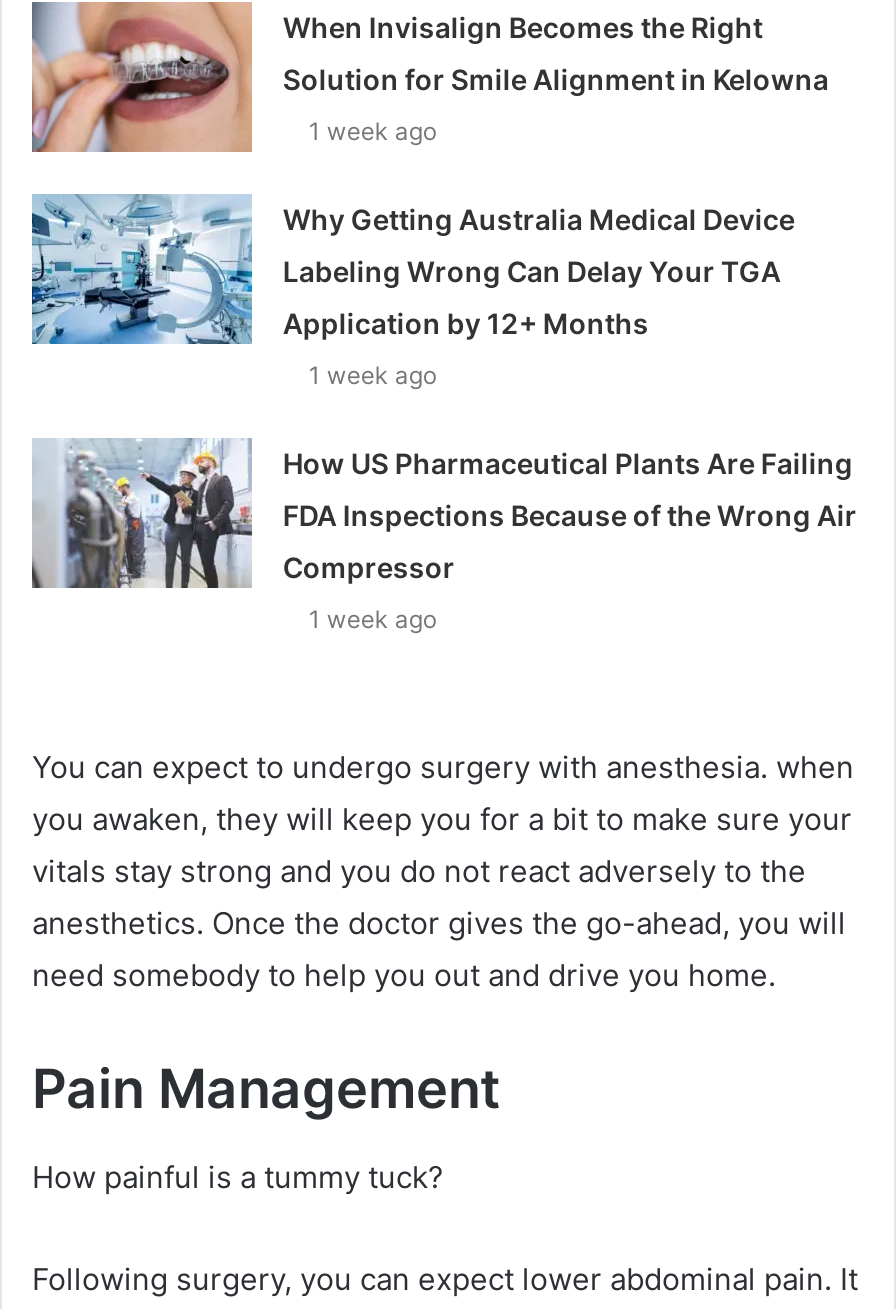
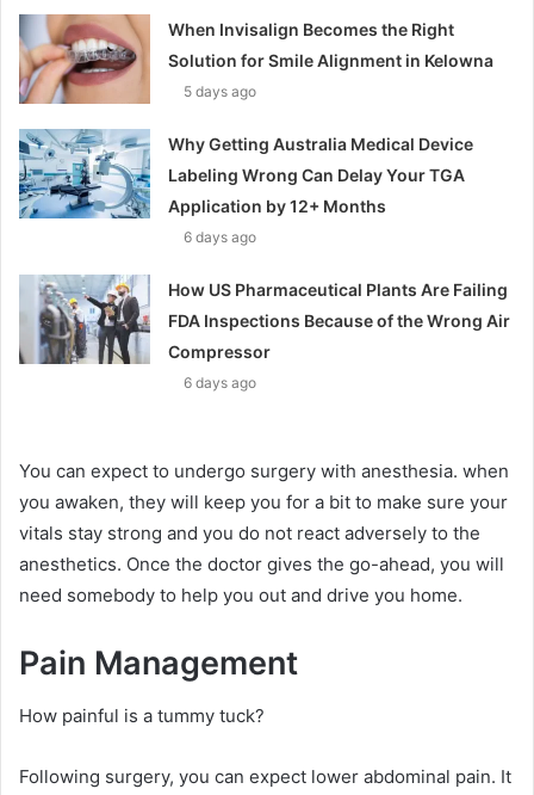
[309,116,437,146] 1 week ago -> [184,82,257,100] 5 days ago
[309,360,437,390] 1 week ago -> [184,228,257,246] 6 days ago
[309,604,437,634] 1 week ago -> [184,373,257,391] 6 days ago

